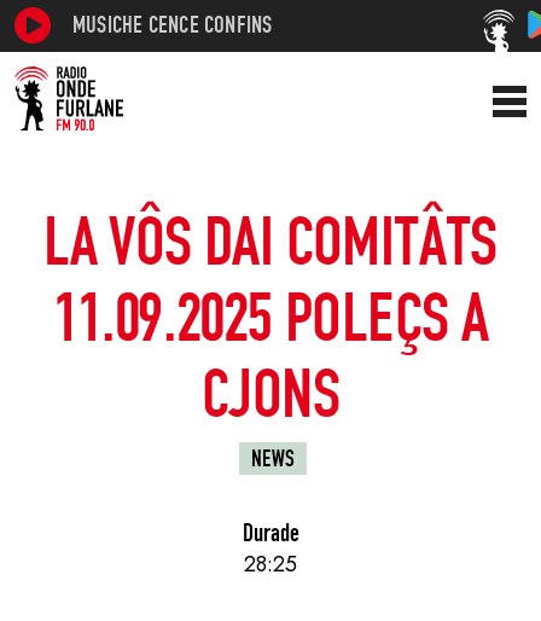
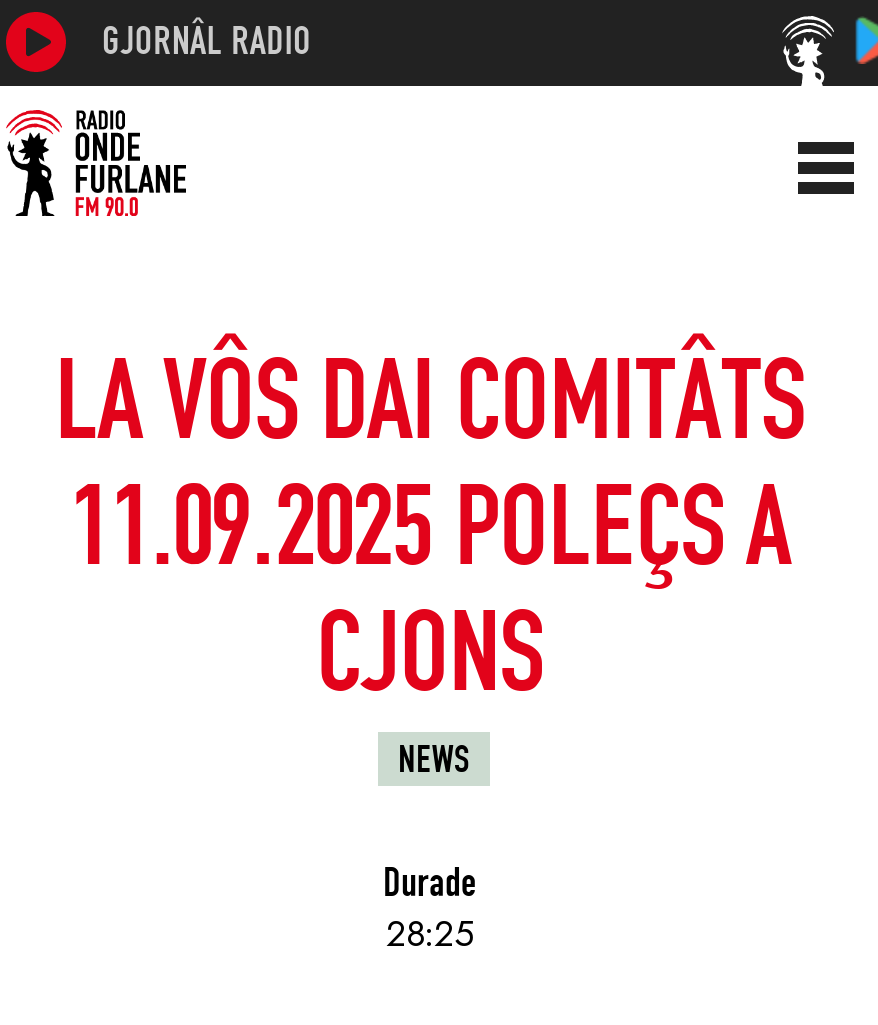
[72,10,272,39] MUSICHE CENCE CONFINS -> [102,16,311,64] GJORNÂL RADIO

